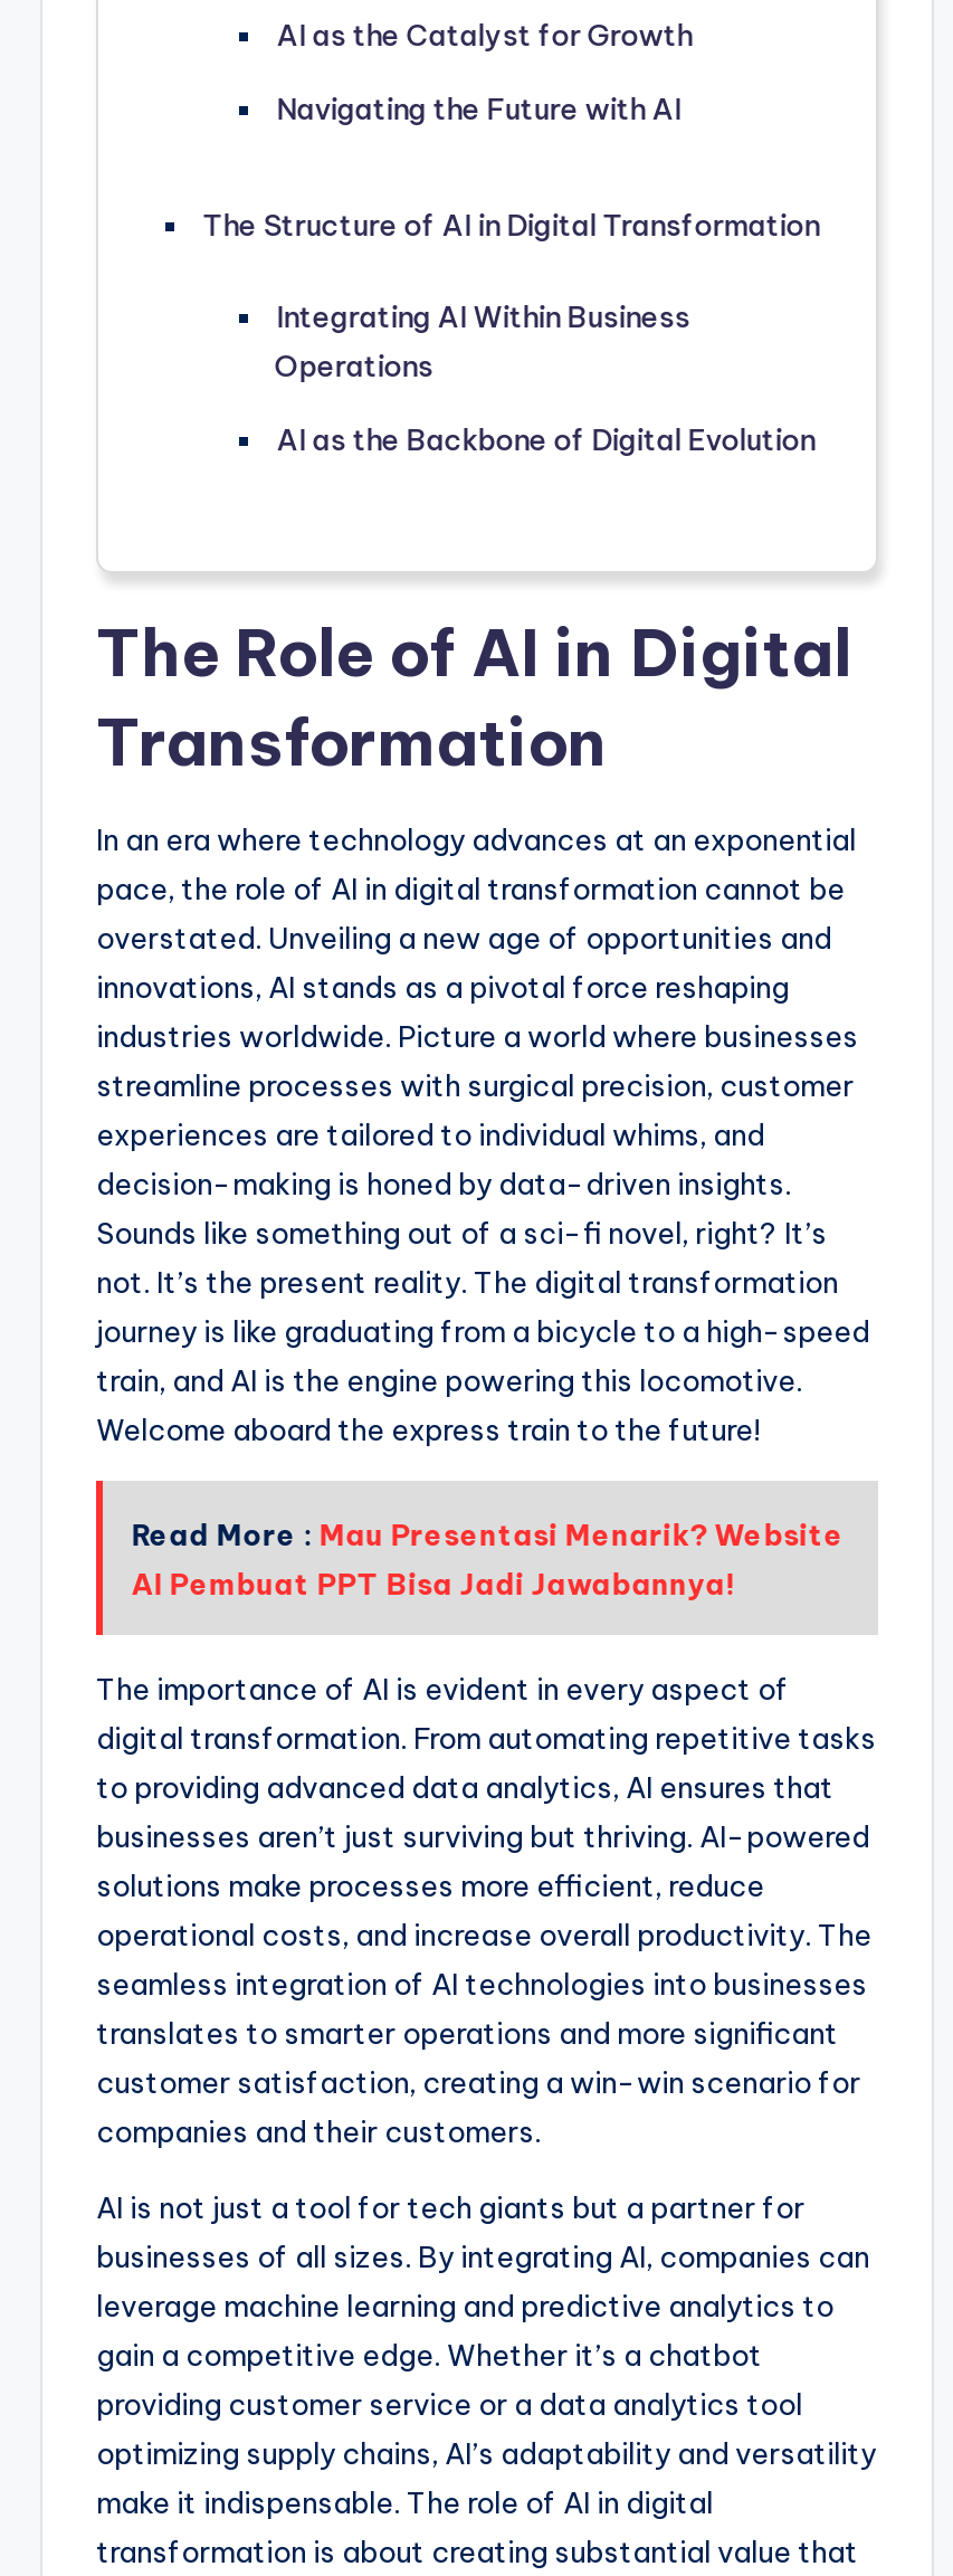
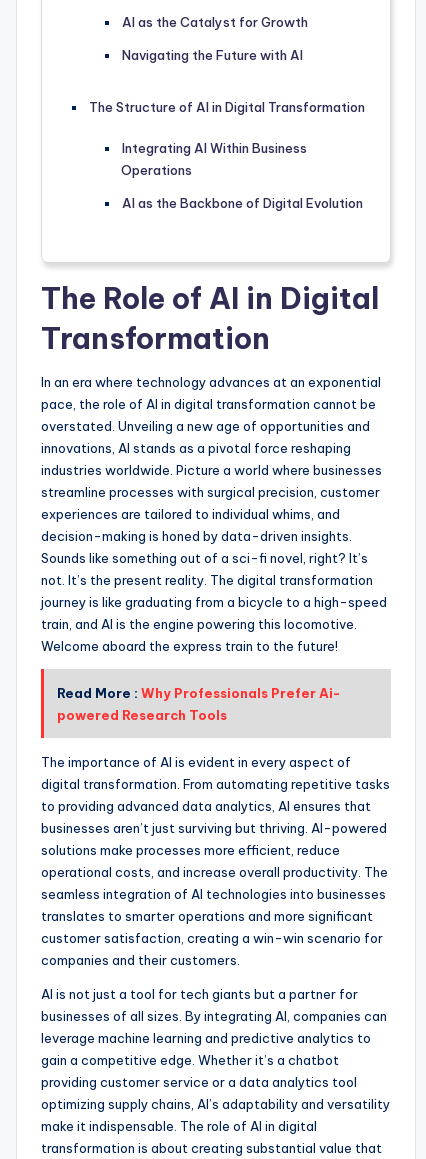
[131,1516,844,1601] Read More : Mau Presentasi Menarik? Website | AI Pembuat PPT Bisa Jadi Jawabannya! -> [57,685,340,723] Read More : Why Professionals Prefer Ai- | powered Research Tools

